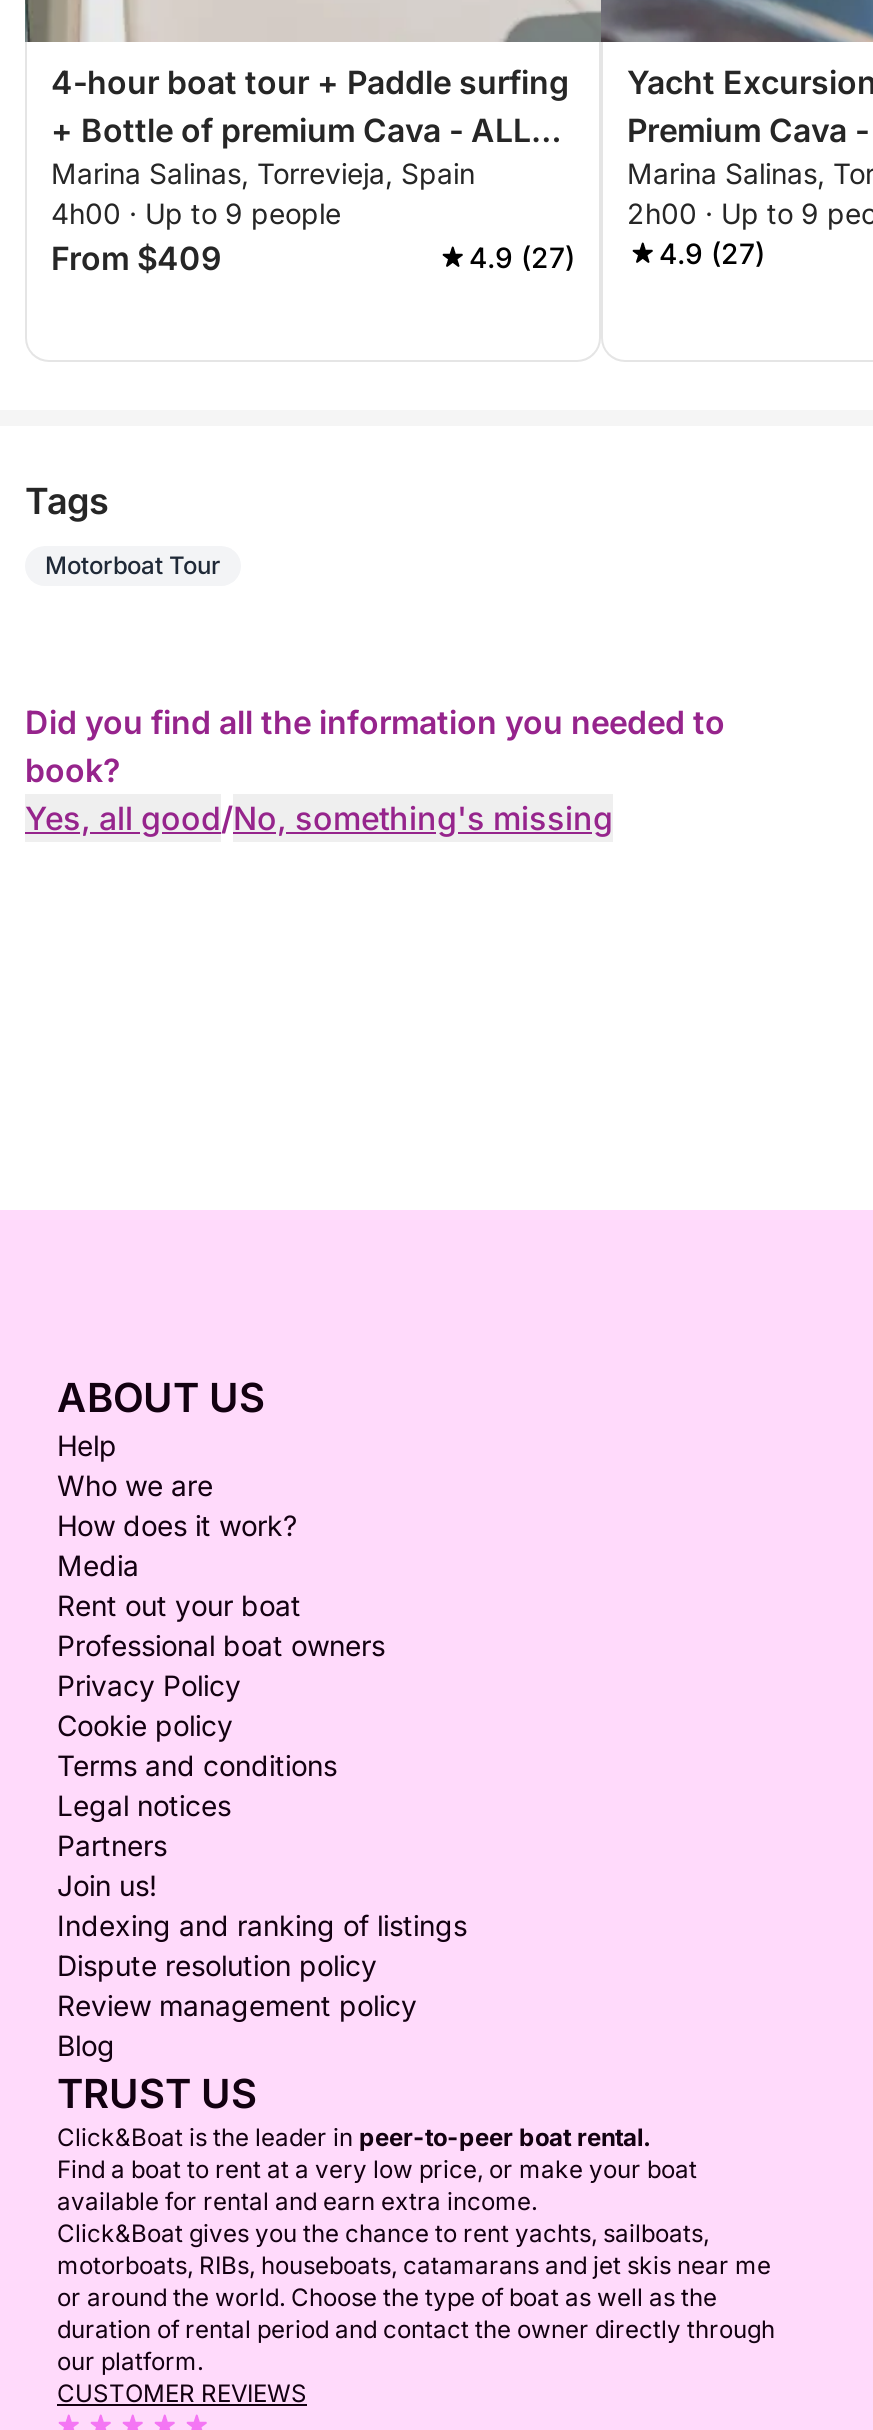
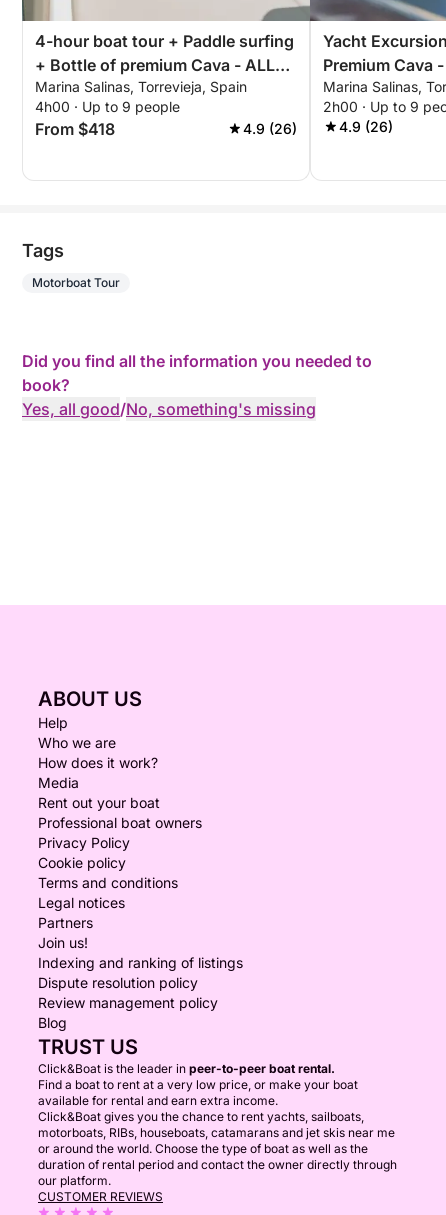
[51,238,221,278] From $409 -> [35,119,115,139] From $418
[469,240,575,274] 4.9 (27) -> [243,120,297,137] 4.9 (26)
[659,236,765,270] 4.9 (27) -> [339,118,393,135] 4.9 (26)

